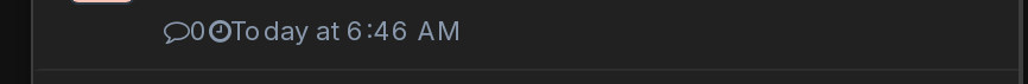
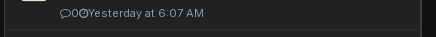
[230,14,461,47] Today at 6:46 AM -> [88,6,204,20] Yesterday at 6:07 AM

